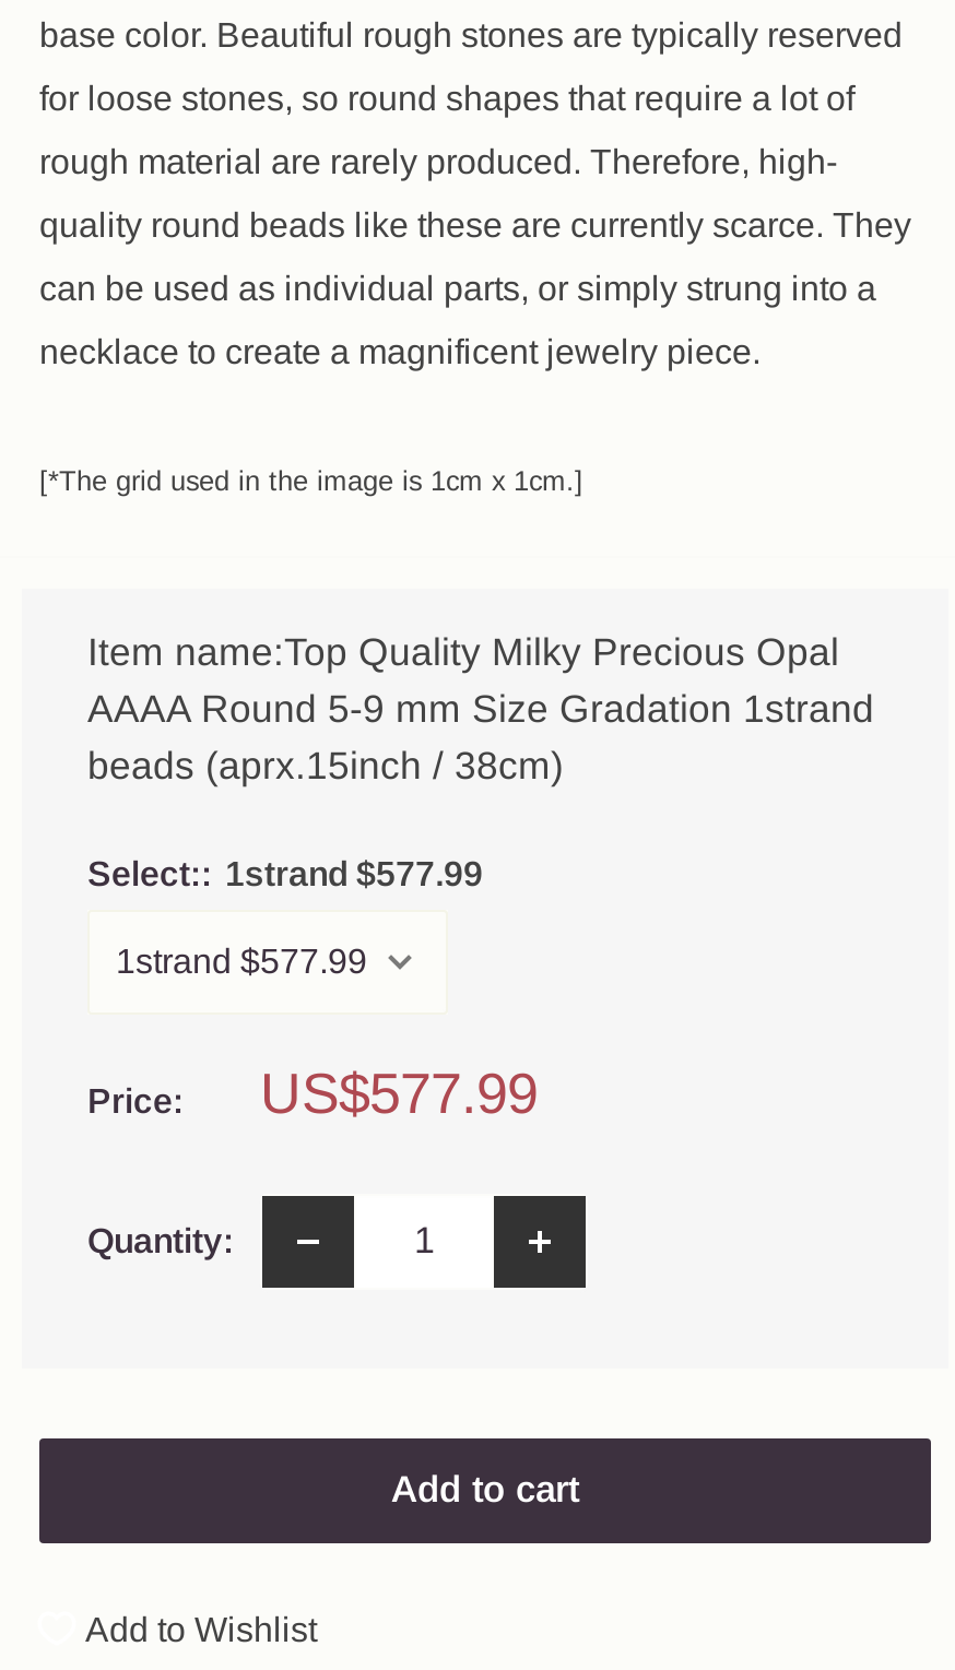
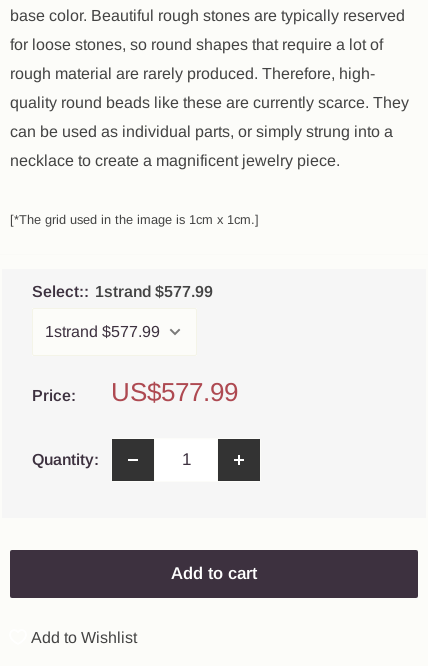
[87,629,874,786] Item name:Top Quality Milky Precious Opal | AAAA Round 5-9 mm Size Gradation 1strand | beads (aprx.15inch / 38cm) -> none

